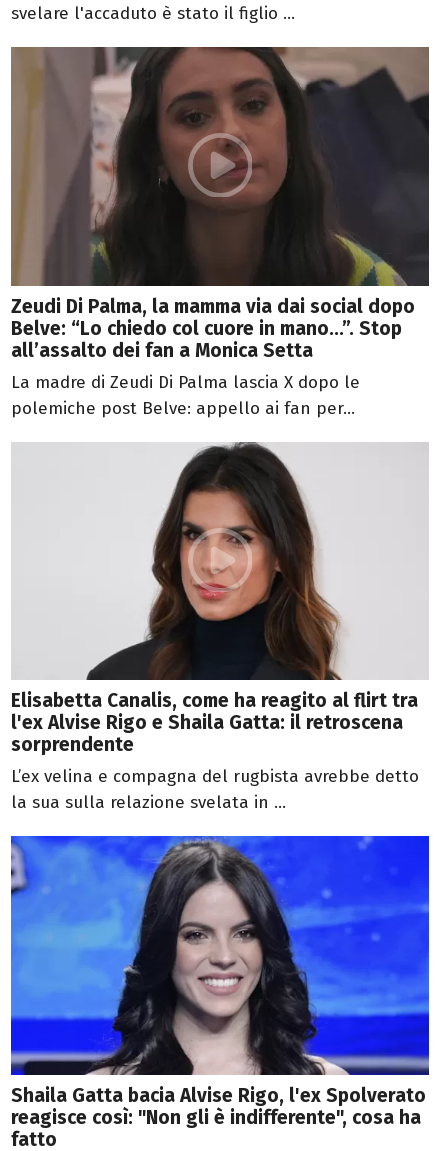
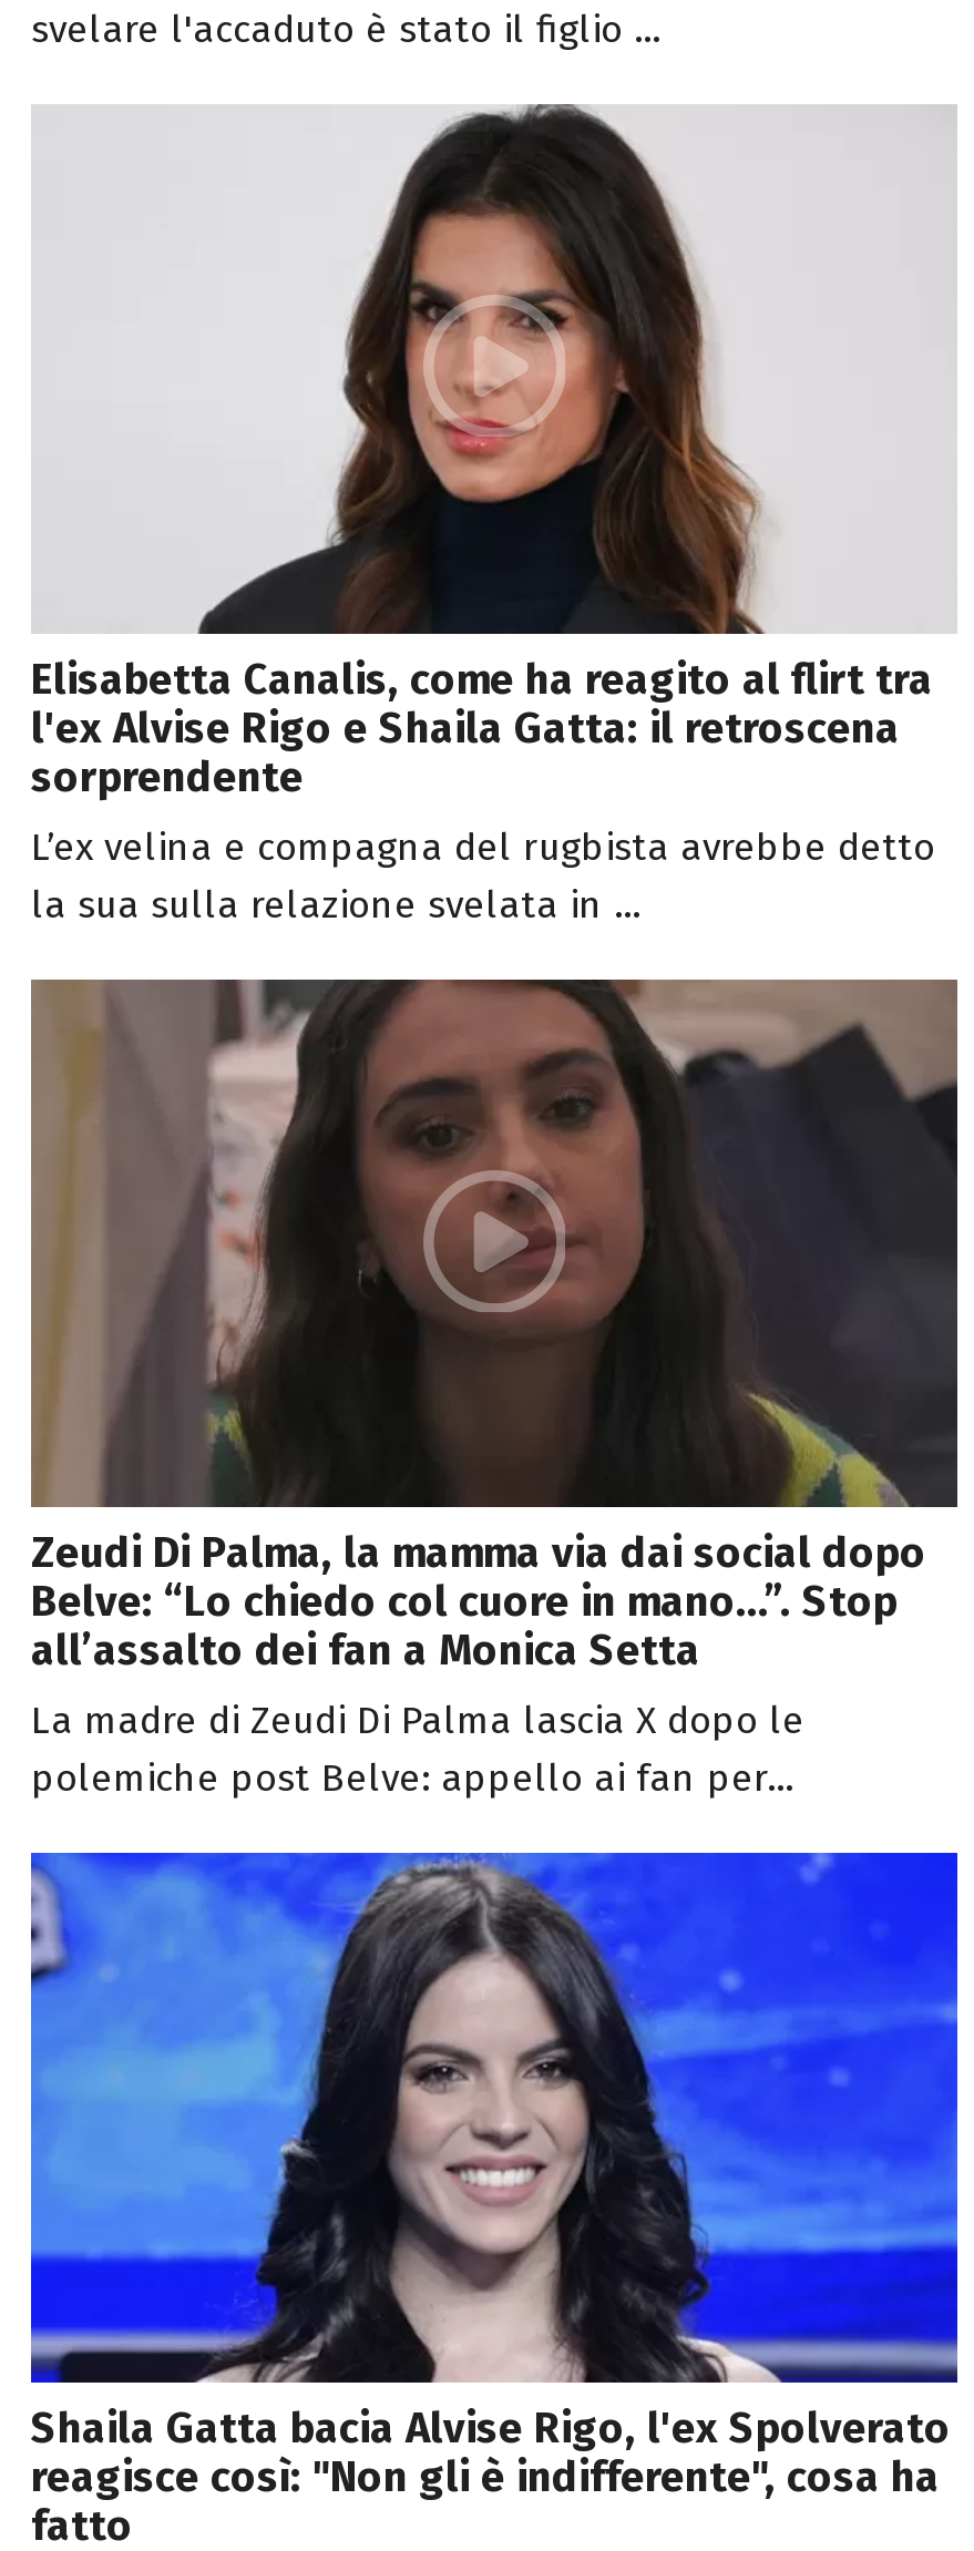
moved [11,47,428,418] -> [31,977,955,1802]: [image] | Zeudi Di Palma, la mamma via dai social dopo | Belve: “Lo chiedo col cuore in mano...”. Stop | all’assalto dei fan a Monica Setta | La madre di Zeudi Di Palma lascia X dopo le | polemiche post Belve: appello ai fan per...
moved [11,442,429,813] -> [31,104,955,928]: [image] | Elisabetta Canalis, come ha reagito al flirt tra | l'ex Alvise Rigo e Shaila Gatta: il retroscena | sorprendente | L’ex velina e compagna del rugbista avrebbe detto | la sua sulla relazione svelata in ...

